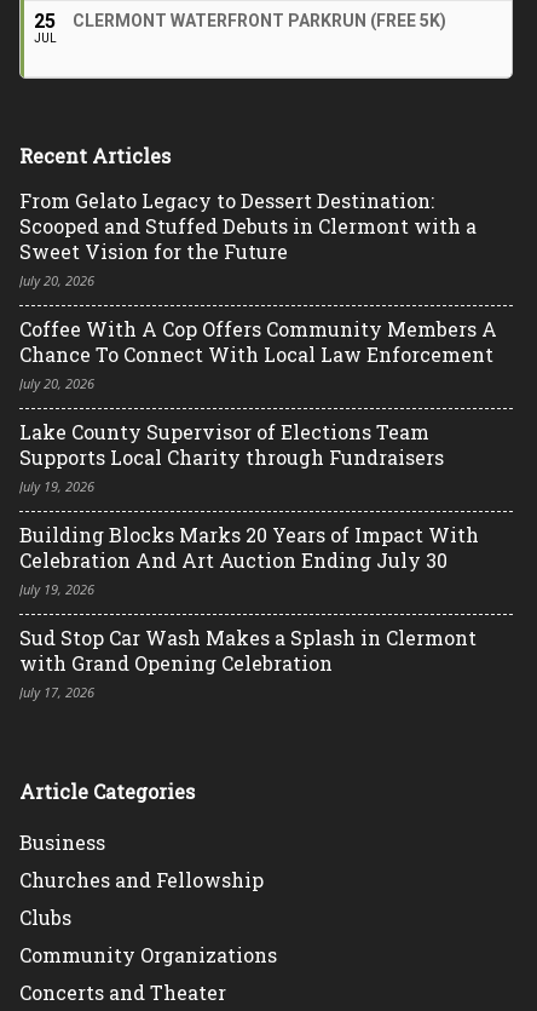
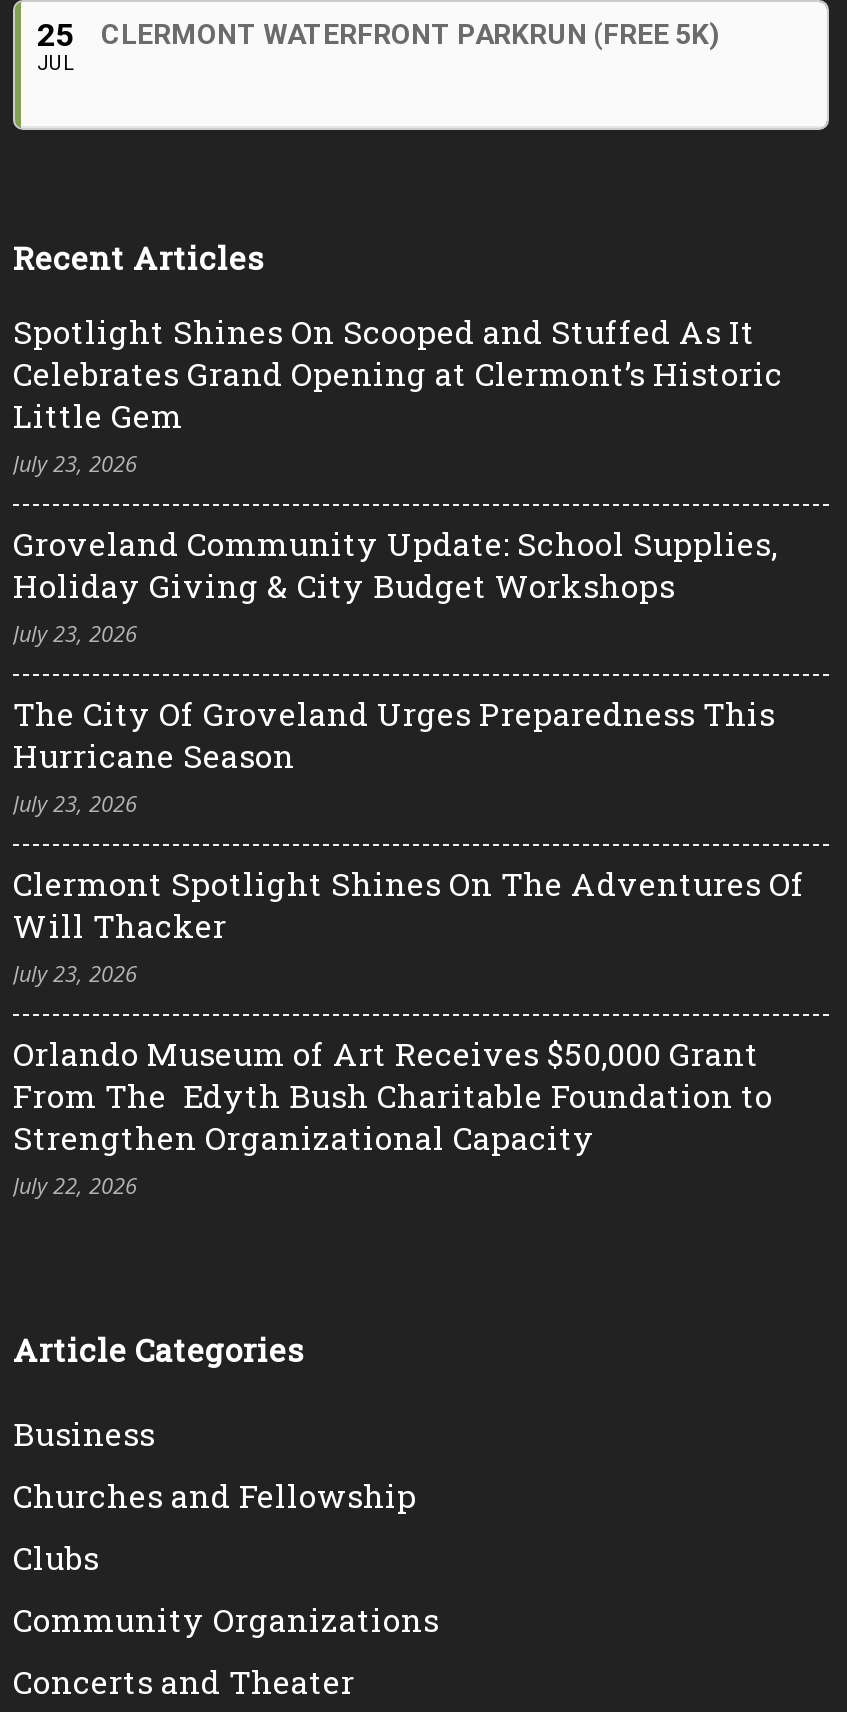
[19,187,477,289] From Gelato Legacy to Dessert Destination: | Scooped and Stuffed Debuts in Clermont with a | Sweet Vision for the Future | July 20, 2026 -> [13,310,783,478] Spotlight Shines On Scooped and Stuffed As It | Celebrates Grand Opening at Clermont’s Historic | Little Gem | July 23, 2026
[19,316,497,392] Coffee With A Cop Offers Community Members A | Chance To Connect With Local Law Enforcement | July 20, 2026 -> [13,522,777,648] Groveland Community Update: School Supplies, | Holiday Giving & City Budget Workshops | July 23, 2026
[19,419,444,495] Lake County Supervisor of Elections Team | Supports Local Charity through Fundraisers | July 19, 2026 -> [13,692,775,818] The City Of Groveland Urges Preparedness This | Hurricane Season | July 23, 2026
[19,522,479,598] Building Blocks Marks 20 Years of Impact With | Celebration And Art Auction Ending July 30 | July 19, 2026 -> [13,862,805,988] Clermont Spotlight Shines On The Adventures Of | Will Thacker | July 23, 2026
[19,625,477,701] Sud Stop Car Wash Makes a Splash in Clermont | with Grand Opening Celebration | July 17, 2026 -> [13,1032,773,1200] Orlando Museum of Art Receives $50,000 Grant | From The Edyth Bush Charitable Foundation to | Strengthen Organizational Capacity | July 22, 2026

